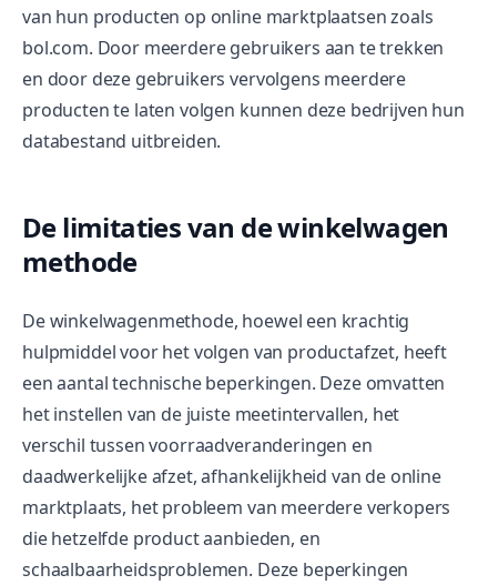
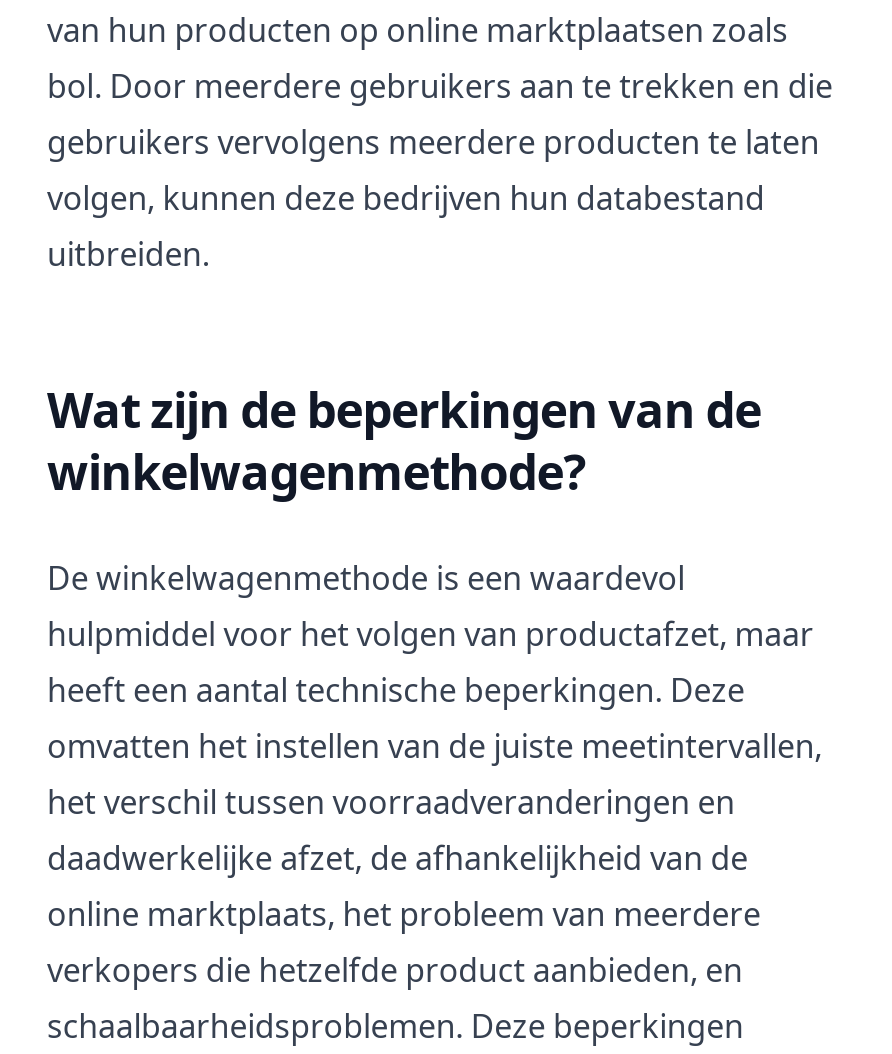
[22,35,464,153] bol.com. Door meerdere gebruikers aan te trekken | en door deze gebruikers vervolgens meerdere | producten te laten volgen kunnen deze bedrijven hun | databestand uitbreiden. -> [47,63,833,275] bol. Door meerdere gebruikers aan te trekken en die | gebruikers vervolgens meerdere producten te laten | volgen, kunnen deze bedrijven hun databestand | uitbreiden.
[22,208,449,279] De limitaties van de winkelwagen | methode -> [47,375,761,503] Wat zijn de beperkingen van de | winkelwagenmethode?
[22,308,451,550] De winkelwagenmethode, hoewel een krachtig | hulpmiddel voor het volgen van productafzet, heeft | een aantal technische beperkingen. Deze omvatten | het instellen van de juiste meetintervallen, het | verschil tussen voorraadveranderingen en | daadwerkelijke afzet, afhankelijkheid van de online | marktplaats, het probleem van meerdere verkopers | die hetzelfde product aanbieden, en -> [47,555,822,991] De winkelwagenmethode is een waardevol | hulpmiddel voor het volgen van productafzet, maar | heeft een aantal technische beperkingen. Deze | omvatten het instellen van de juiste meetintervallen, | het verschil tussen voorraadveranderingen en | daadwerkelijke afzet, de afhankelijkheid van de | online marktplaats, het probleem van meerdere | verkopers die hetzelfde product aanbieden, en

